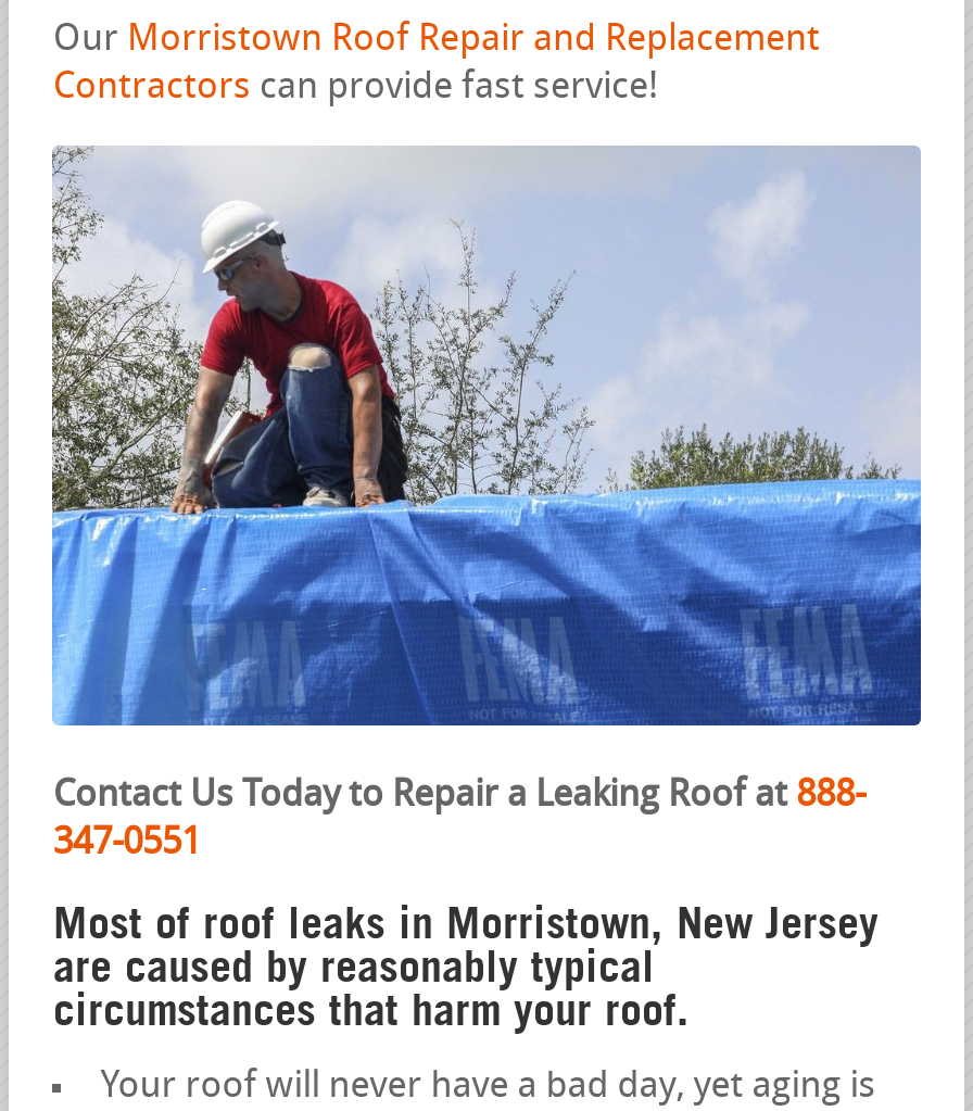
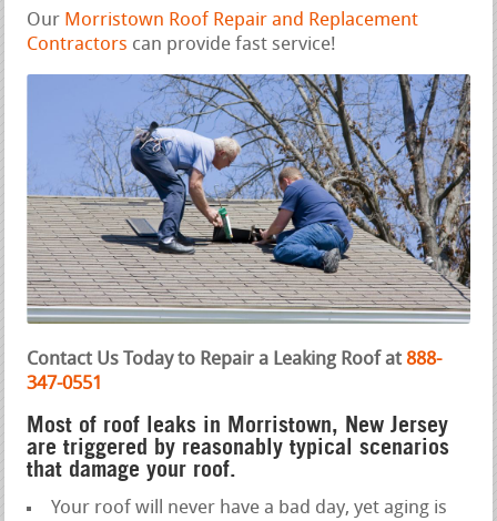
[50,146,923,728] [image] -> [27,73,471,325] [image]
[53,940,690,1035] are caused by reasonably typical | circumstances that harm your roof. -> [27,433,450,482] are triggered by reasonably typical scenarios | that damage your roof.

